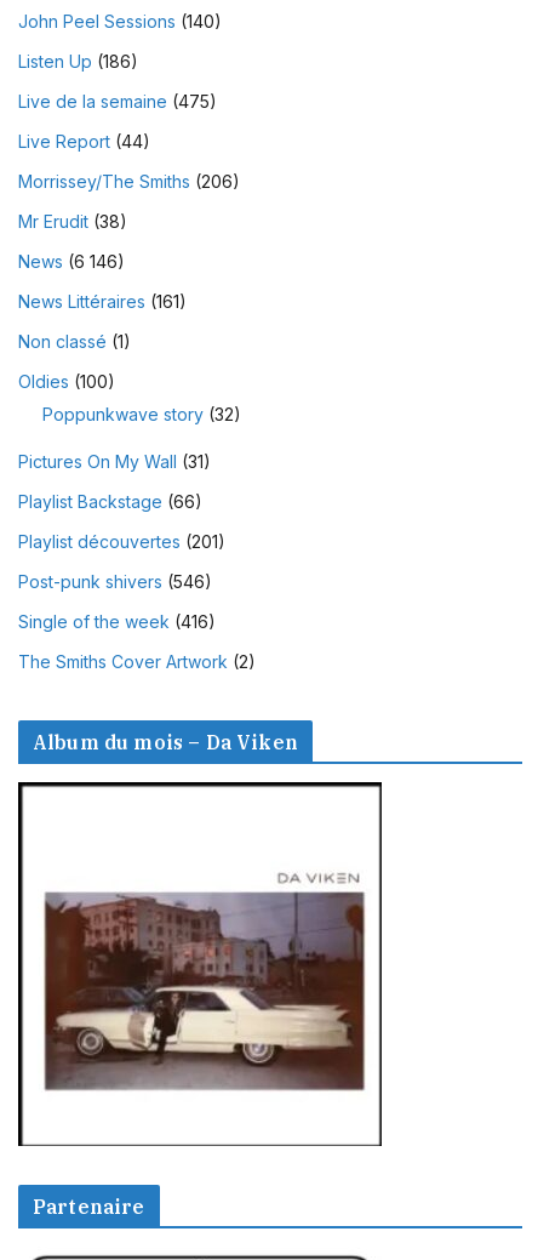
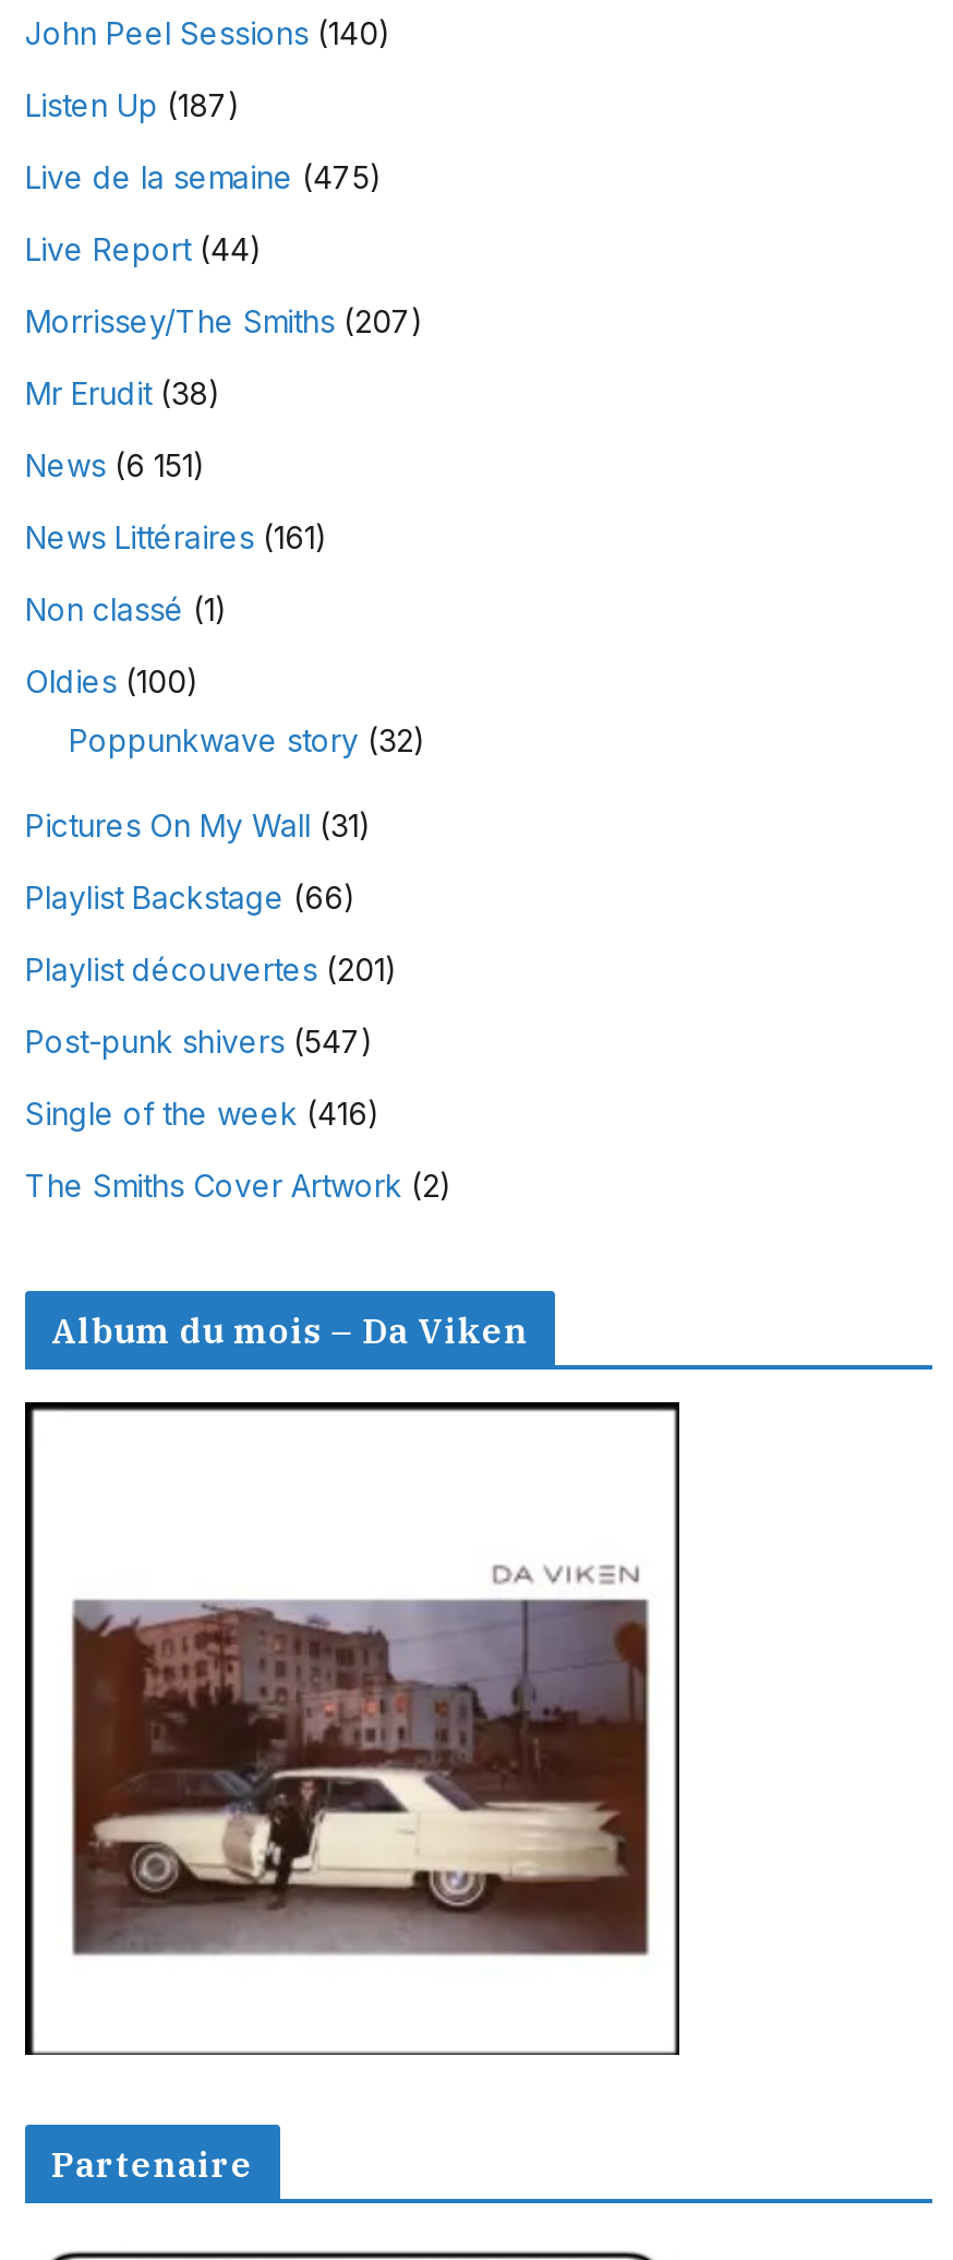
[18,51,138,72] Listen Up (186) -> [25,87,241,124] Listen Up (187)
[18,171,240,192] Morrissey/The Smiths (206) -> [25,303,424,340] Morrissey/The Smiths (207)
[18,251,125,272] News (6 146) -> [25,447,206,484] News (6 151)
[18,571,212,592] Post-punk shivers (546) -> [25,1023,374,1060] Post-punk shivers (547)

